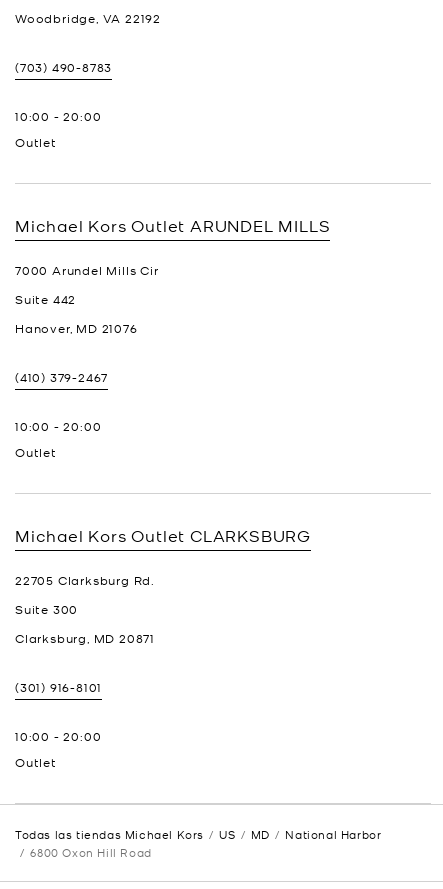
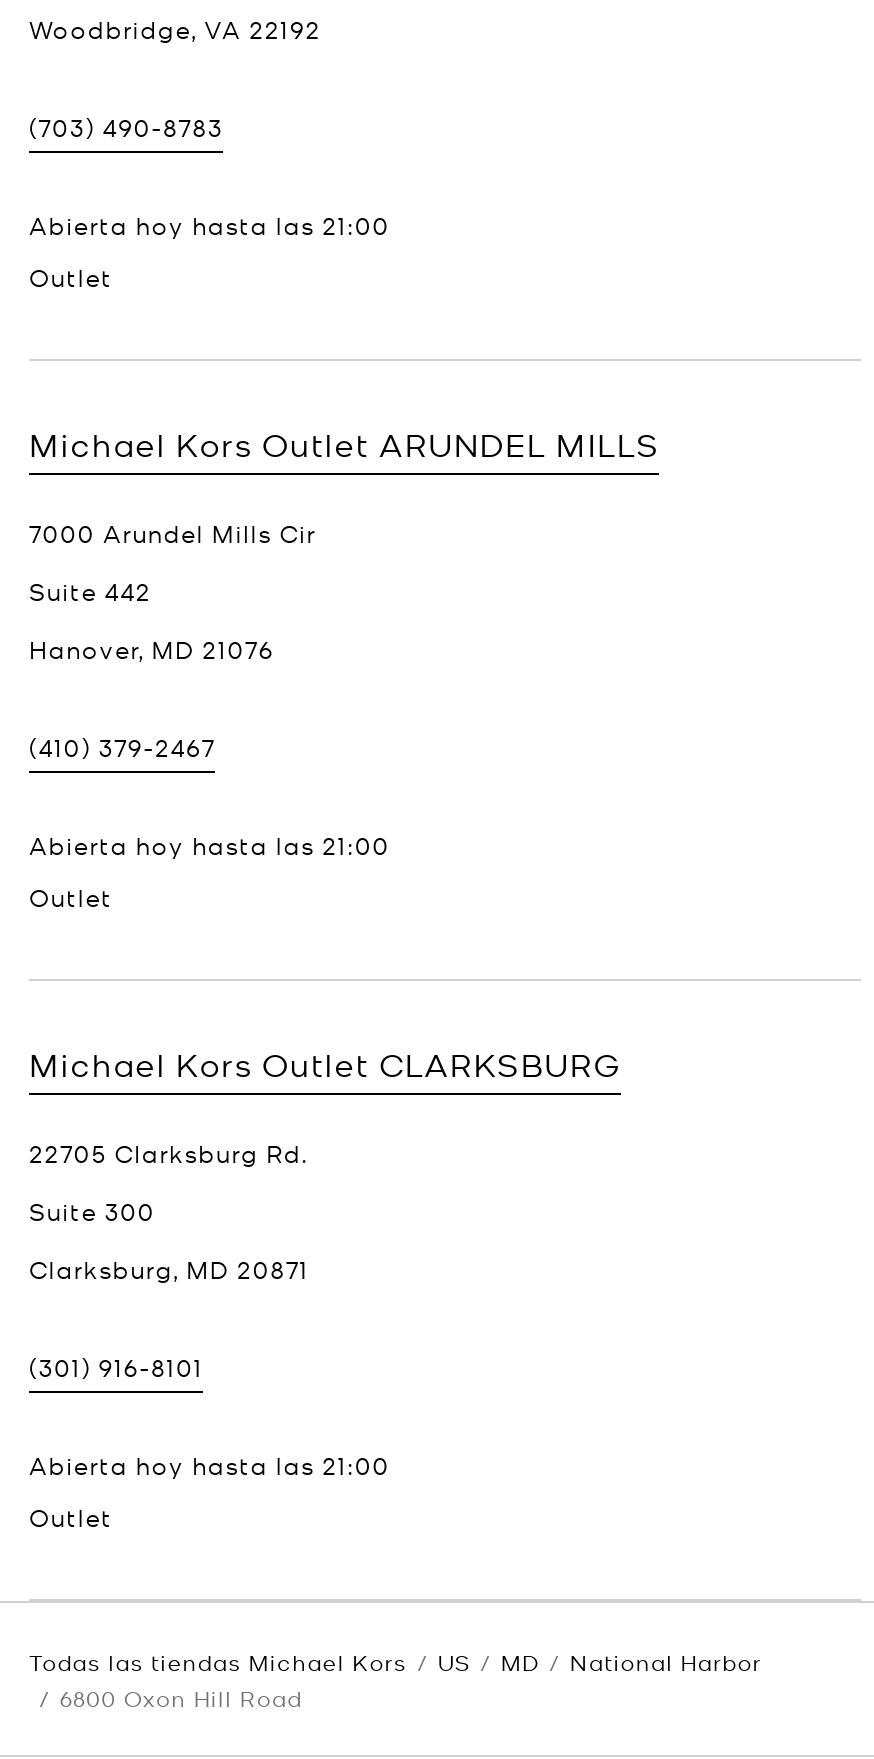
[15,108,101,124] 10:00 - 20:00 -> [29,209,390,241] Abierta hoy hasta las 21:00
[15,418,101,434] 10:00 - 20:00 -> [29,829,390,861] Abierta hoy hasta las 21:00
[15,728,101,744] 10:00 - 20:00 -> [29,1449,390,1481] Abierta hoy hasta las 21:00

